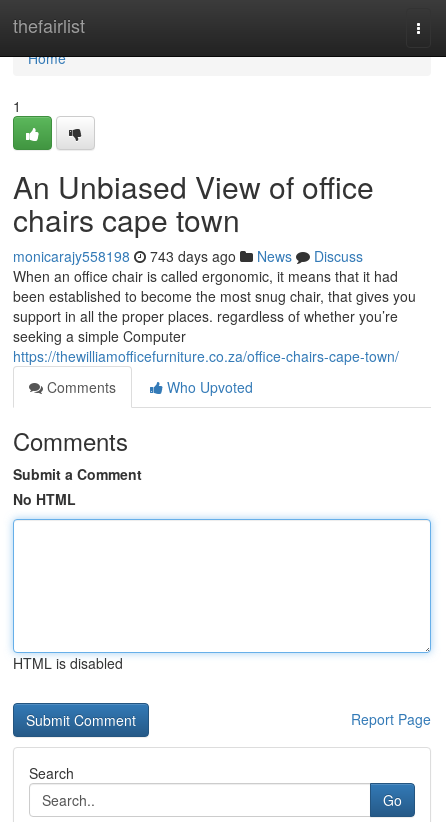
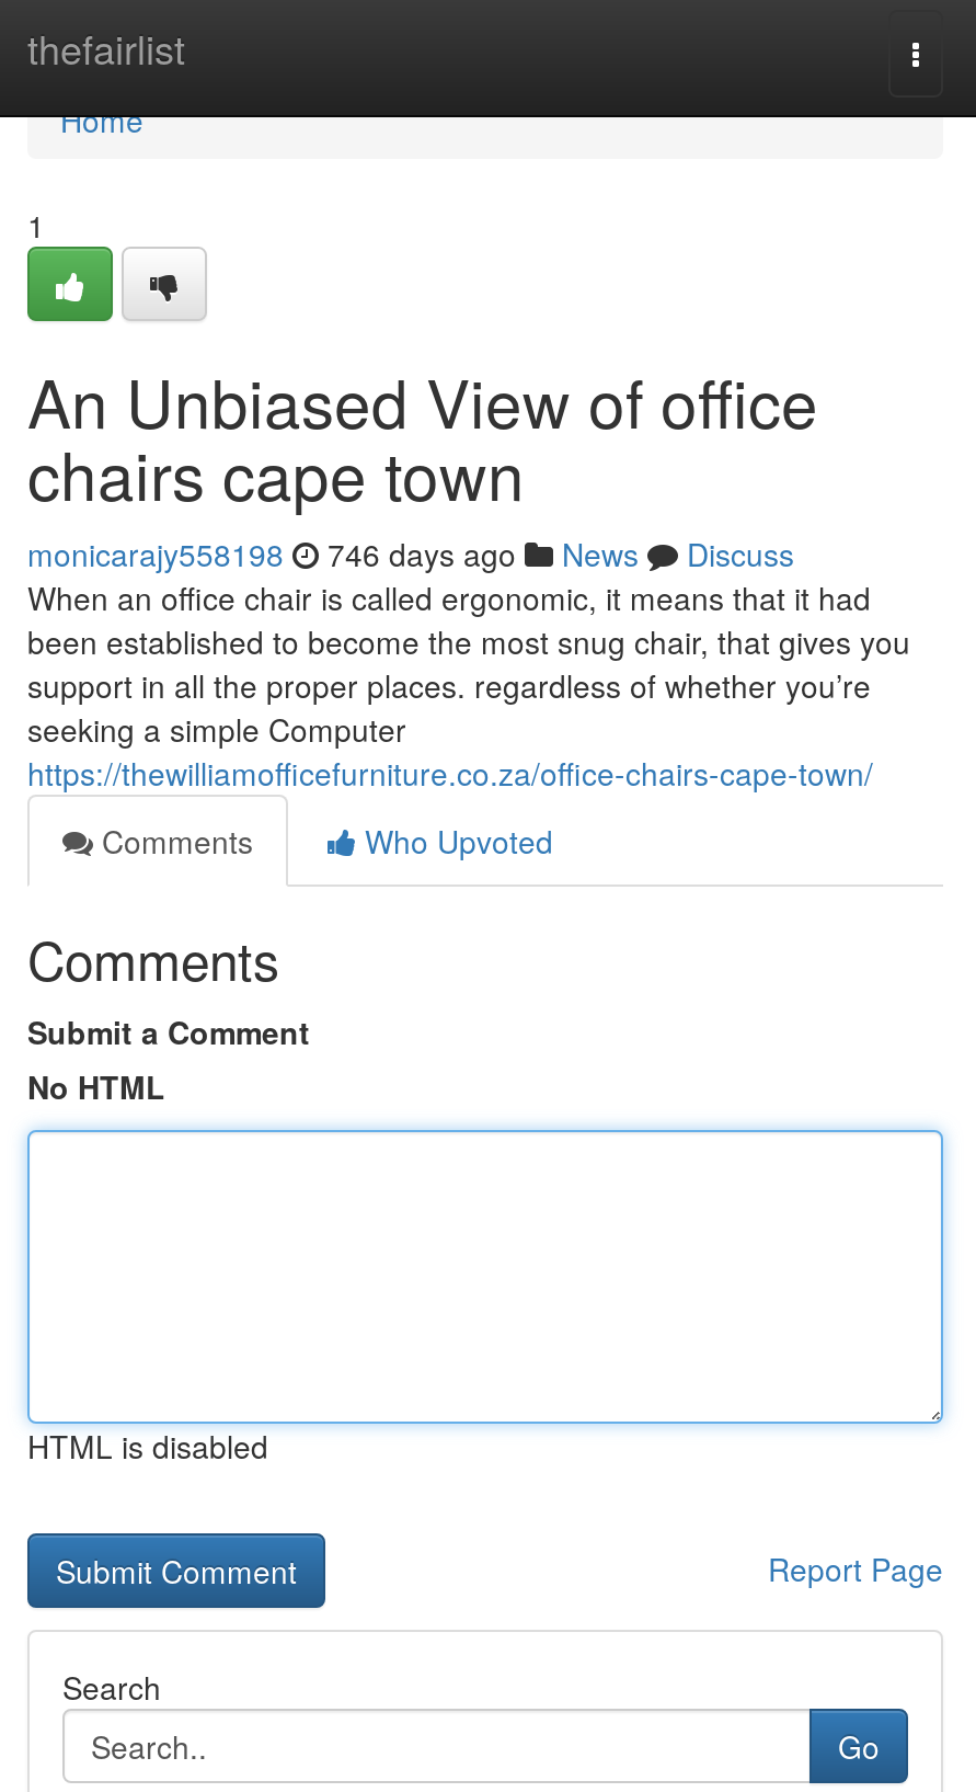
[13,246,363,266] monicarajy558198 743 days ago News Discuss -> [27,532,794,575] monicarajy558198 746 days ago News Discuss

